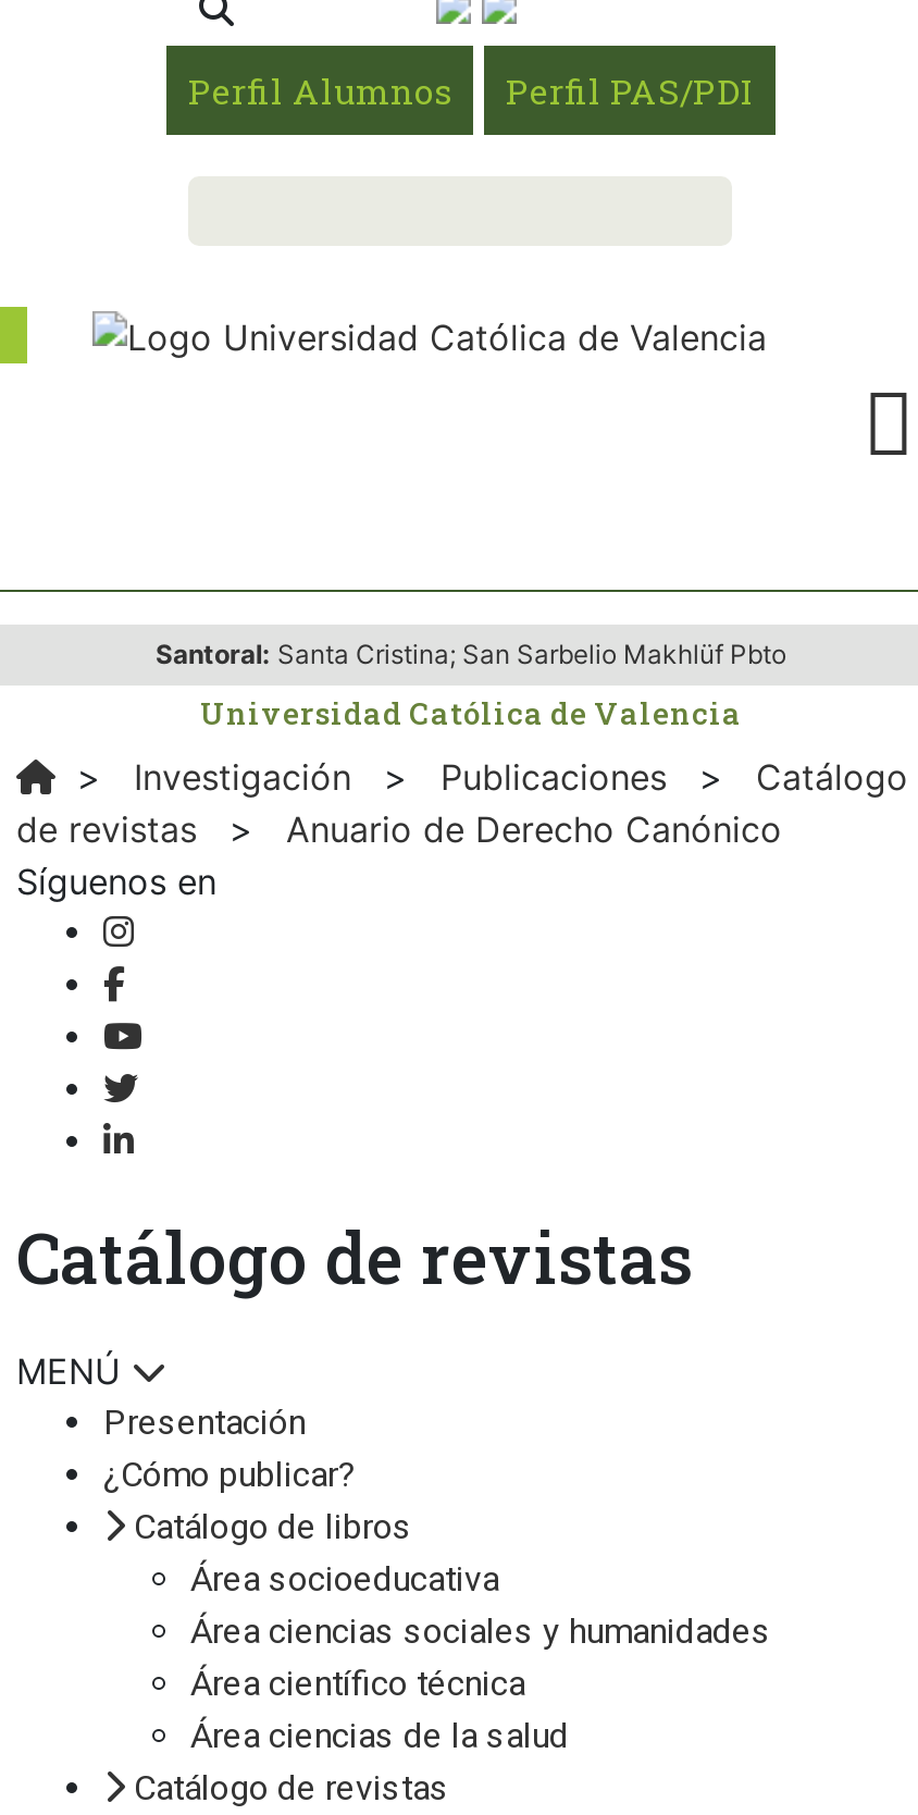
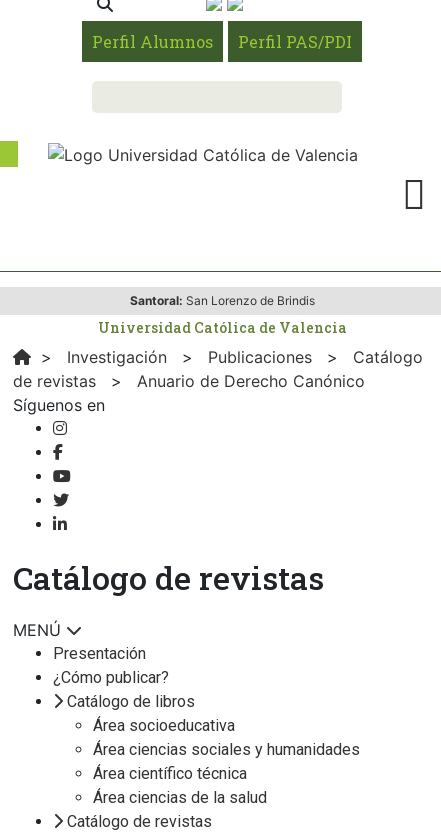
[156,638,786,670] Santoral: Santa Cristina; San Sarbelio Makhlüf Pbto -> [129,293,314,308] Santoral: San Lorenzo de Brindis

